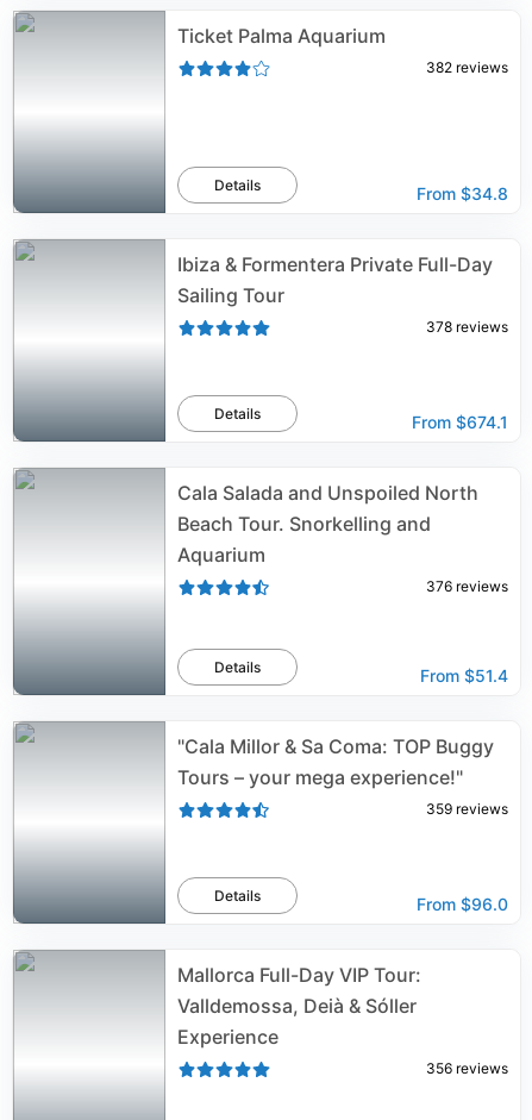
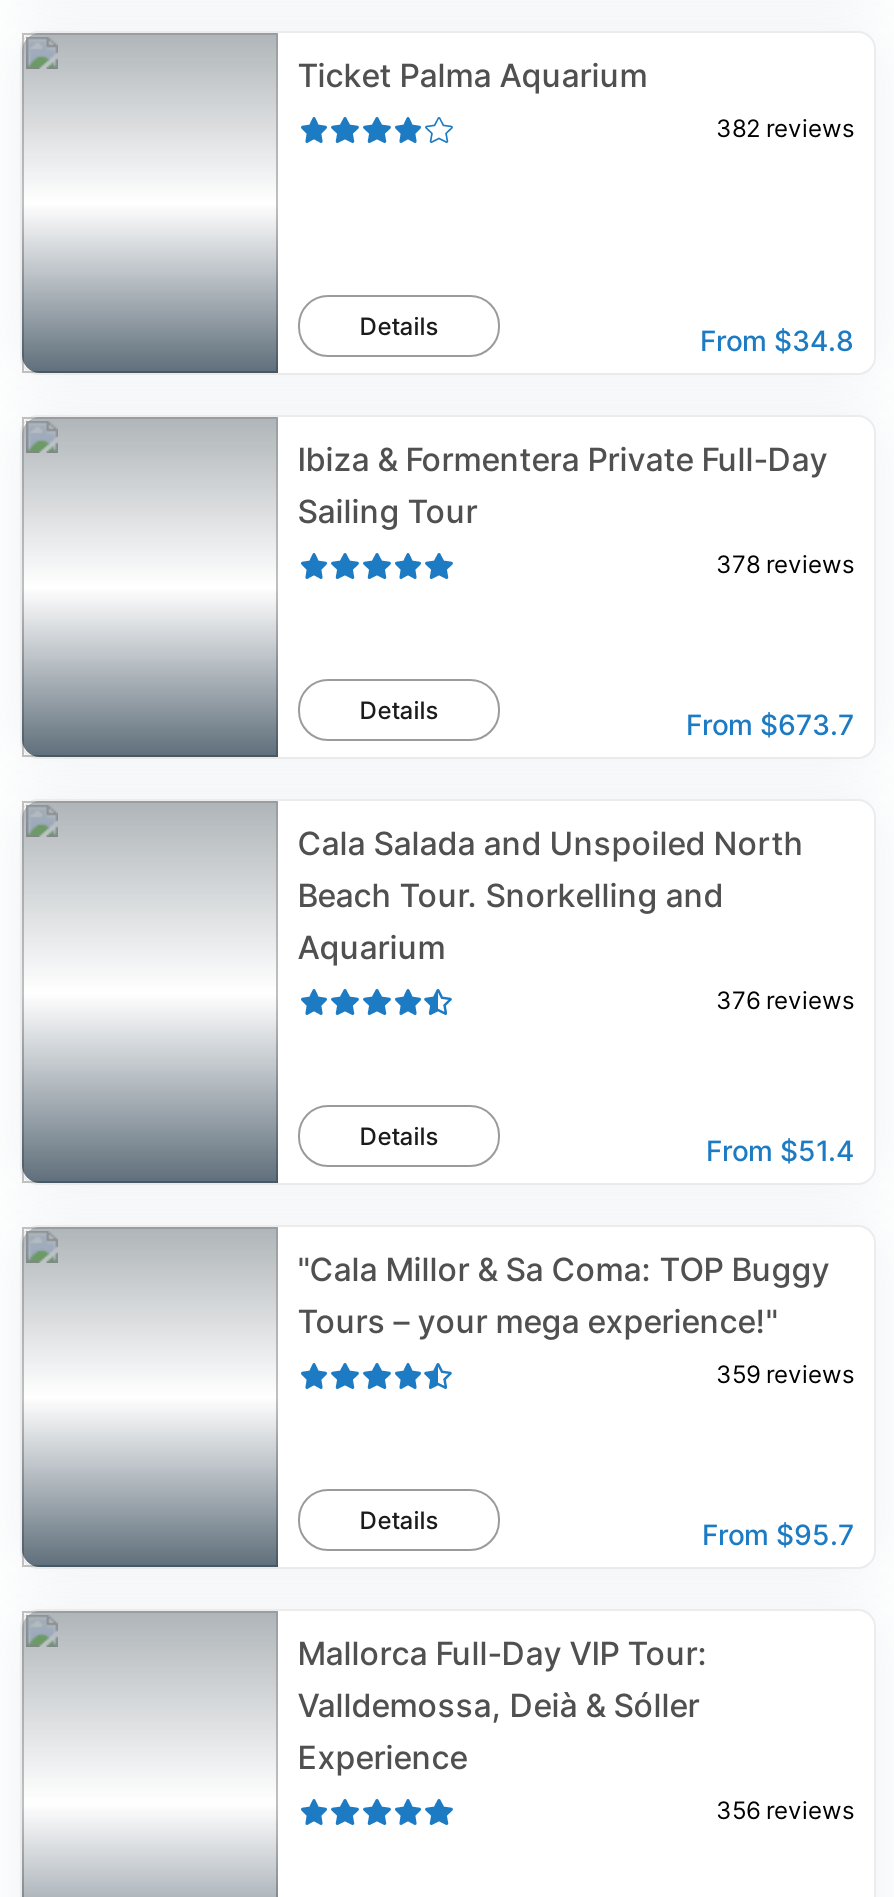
[412,412,508,432] From $674.1 -> [686,707,854,741] From $673.7
[417,894,508,914] From $96.0 -> [702,1517,854,1551] From $95.7

